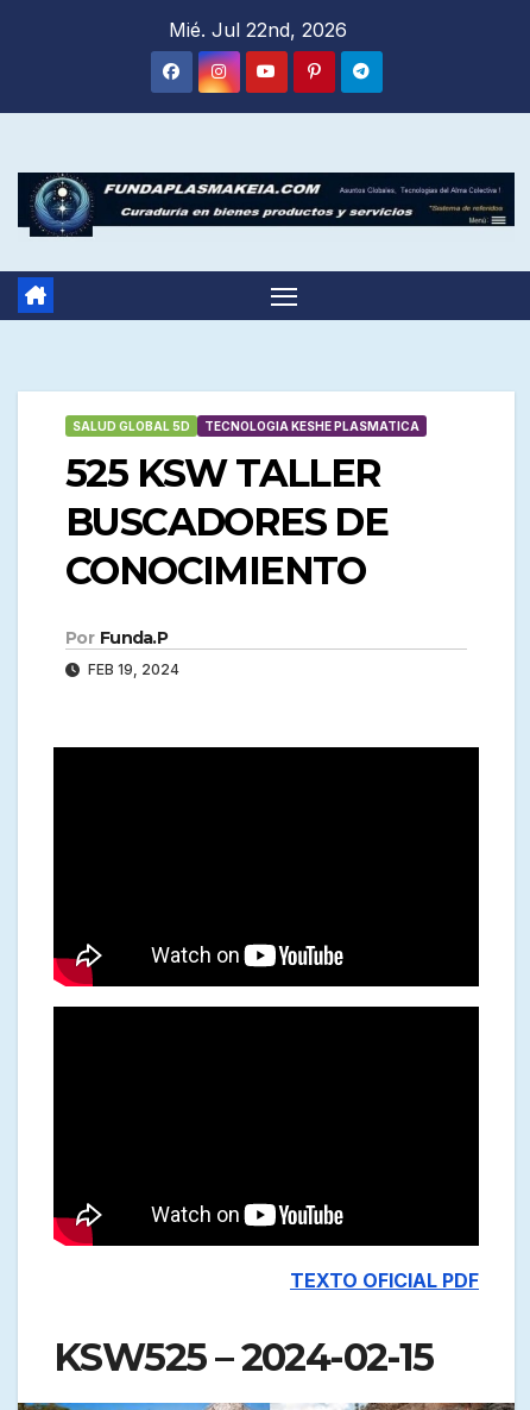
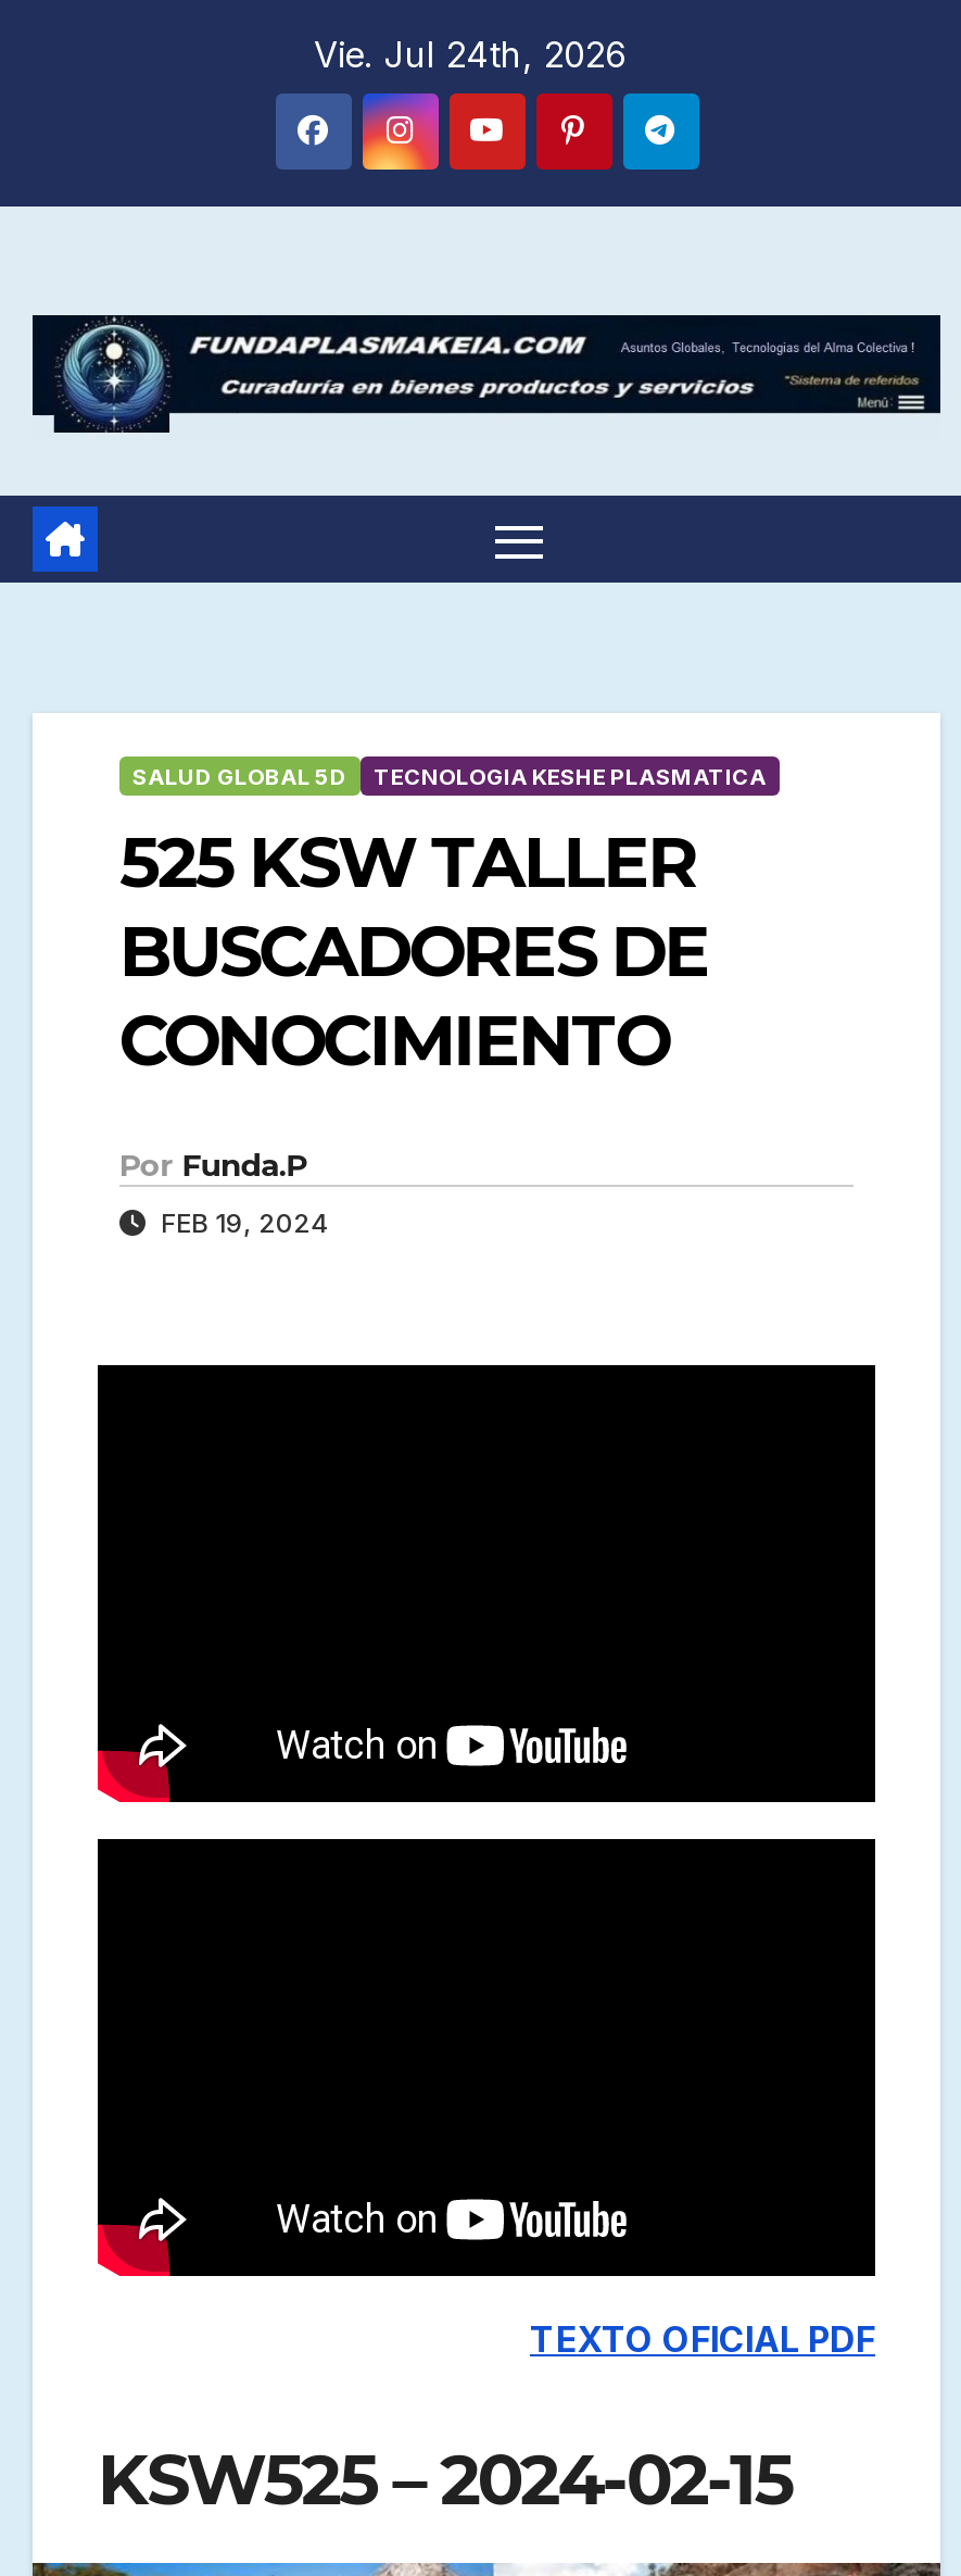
[168,18,346,42] Mié. Jul 22nd, 2026 -> [314,33,627,76] Vie. Jul 24th, 2026

